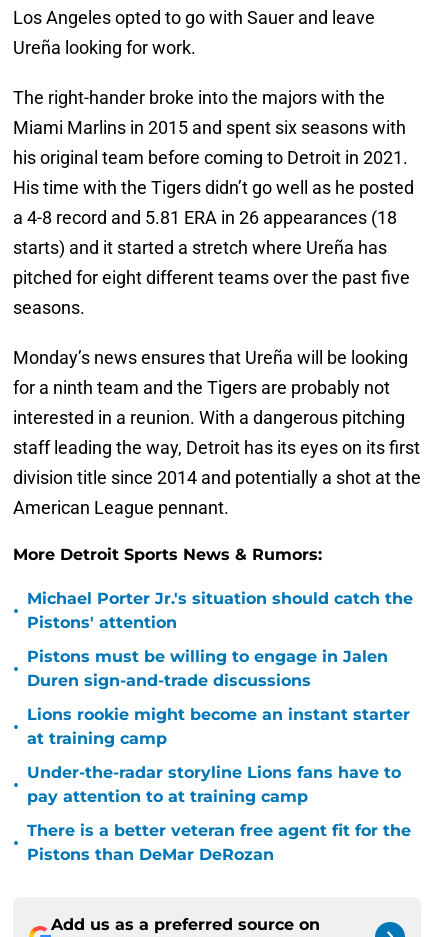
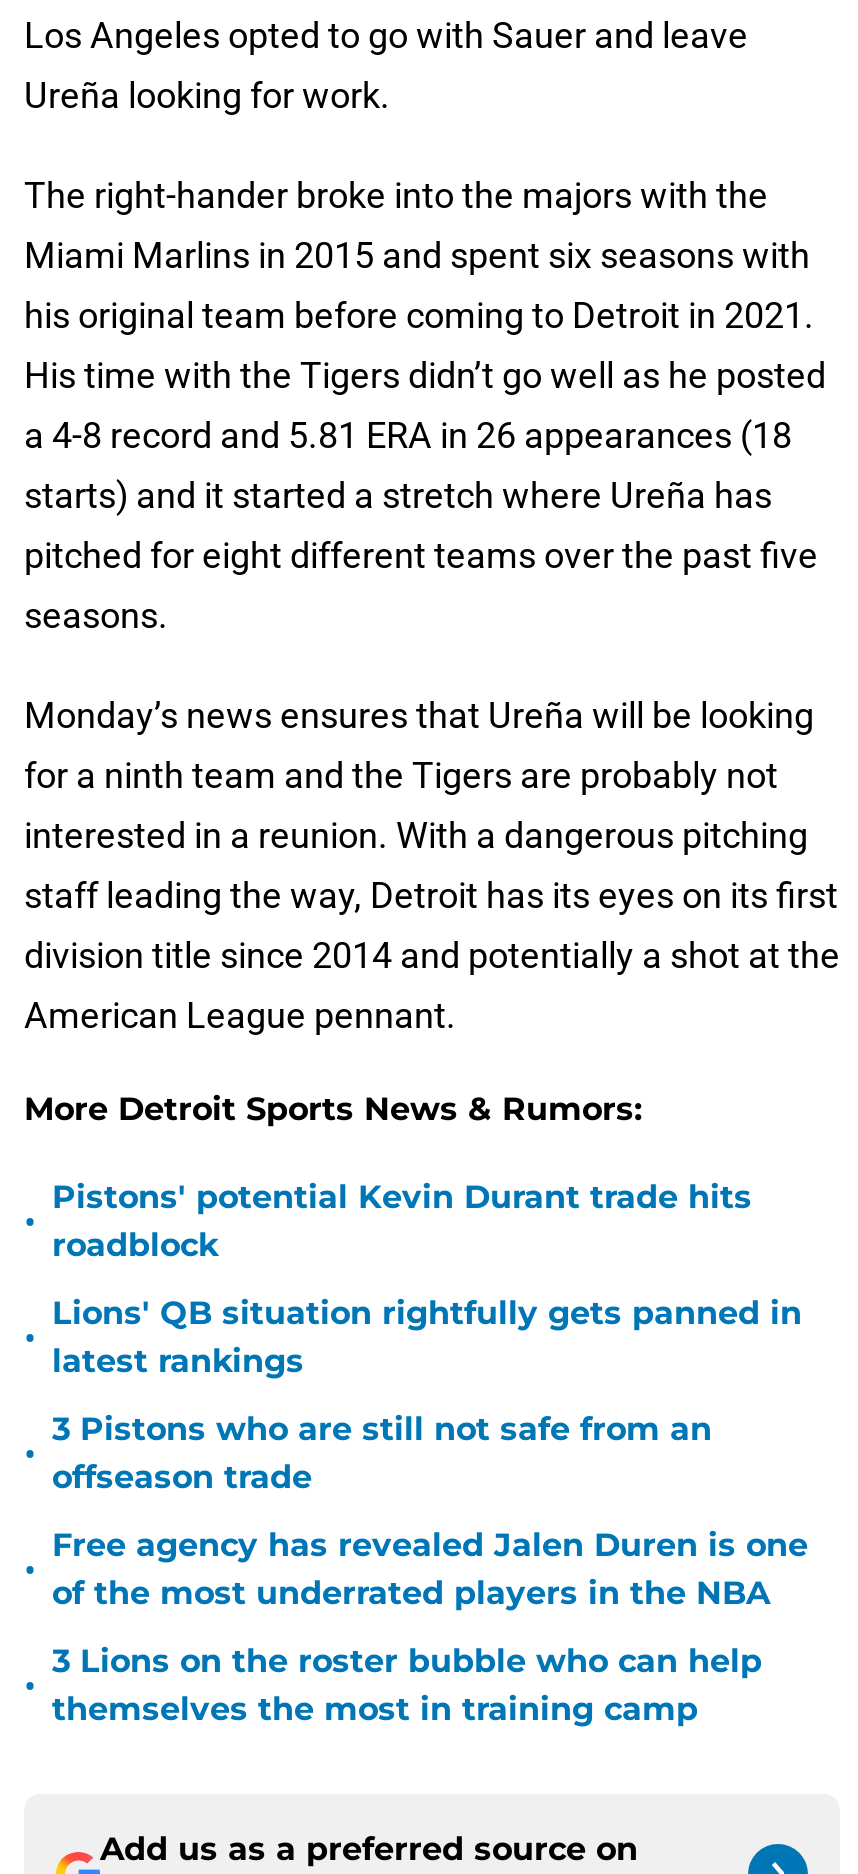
[27,589,413,632] Michael Porter Jr.'s situation should catch the | Pistons' attention -> [52,1178,752,1264] Pistons' potential Kevin Durant trade hits | roadblock
[27,647,388,690] Pistons must be willing to engage in Jalen | Duren sign-and-trade discussions -> [52,1294,802,1380] Lions' QB situation rightfully gets panned in | latest rankings
[27,705,410,748] Lions rookie might become an instant starter | at training camp -> [52,1410,712,1496] 3 Pistons who are still not safe from an | offseason trade
[27,763,401,806] Under-the-radar storyline Lions fans have to | pay attention to at training camp -> [52,1526,808,1612] Free agency has revealed Jalen Duren is one | of the most underrated players in the NBA
[27,821,411,864] There is a better veteran free agent fit for the | Pistons than DeMar DeRozan -> [52,1642,762,1728] 3 Lions on the roster bubble who can help | themselves the most in training camp

